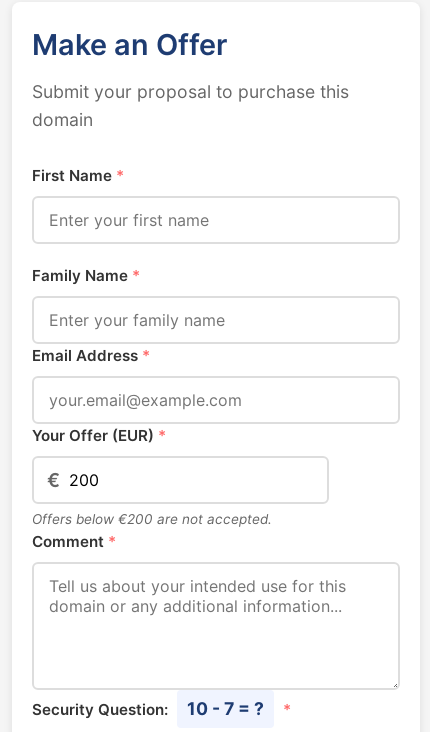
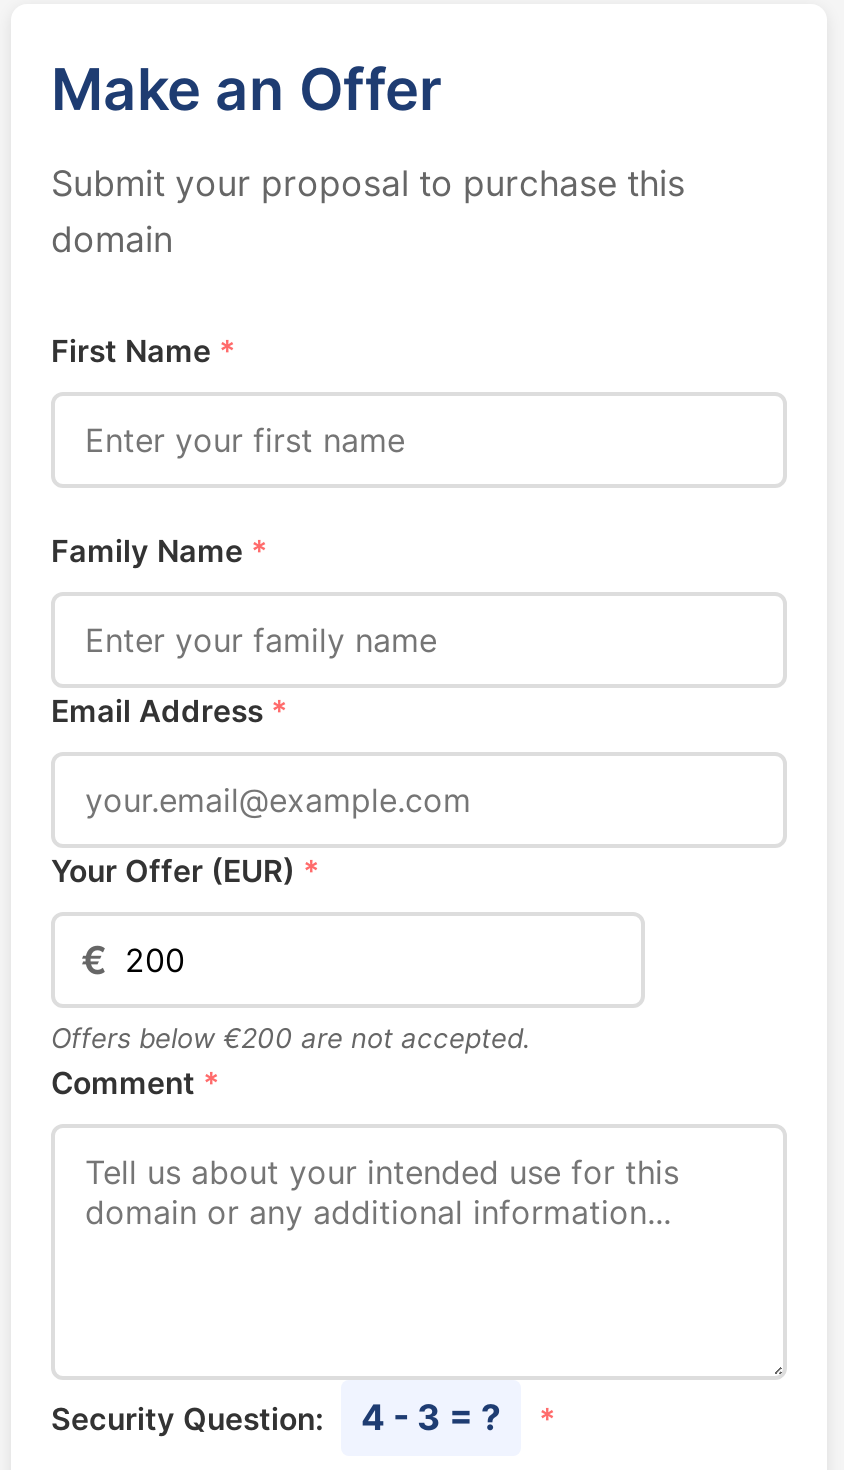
[187,698,264,719] 10 - 7 = ? -> [361,1396,501,1438] 4 - 3 = ?

